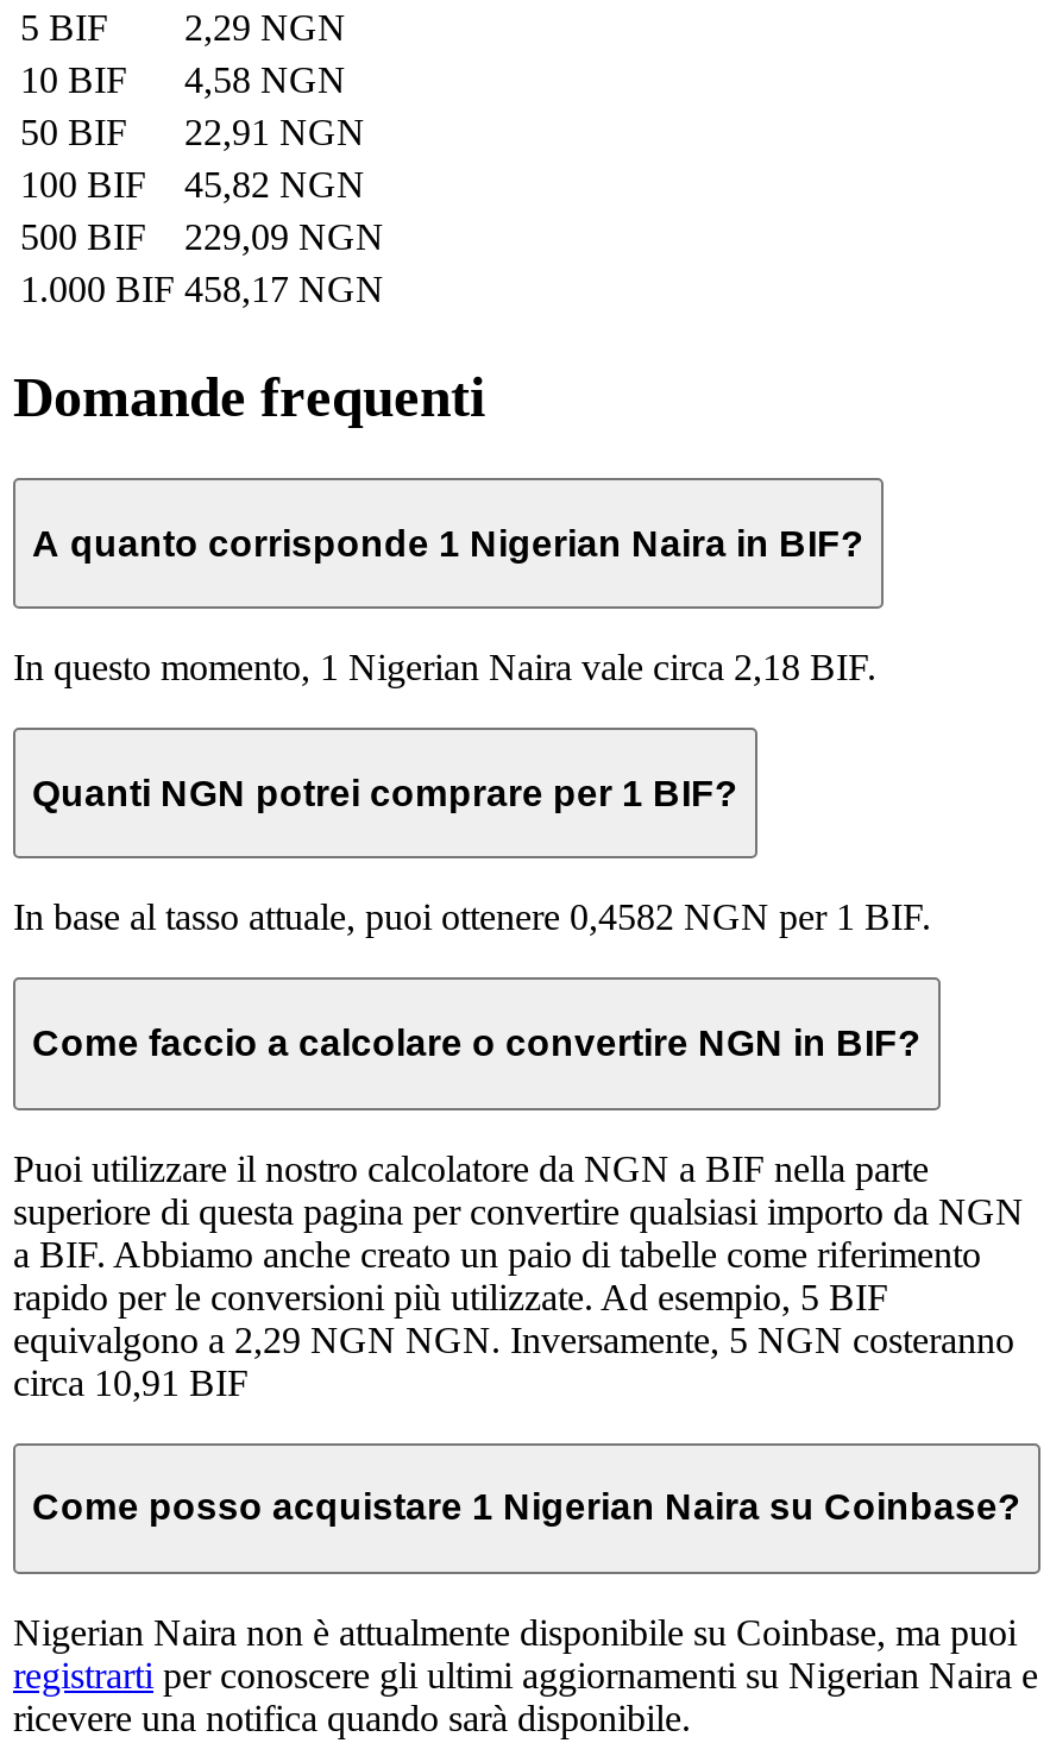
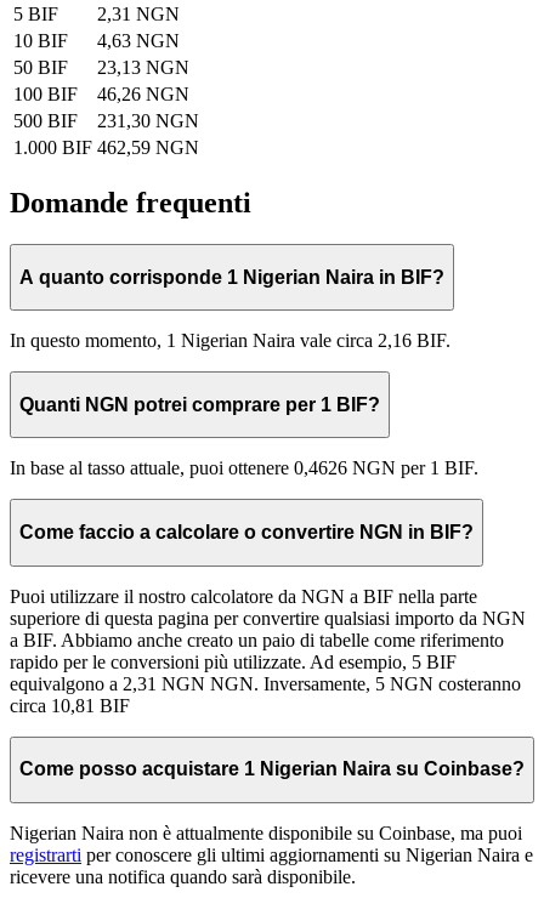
[20,8,346,48] 5 BIF 2,29 NGN -> [13,4,180,25] 5 BIF 2,31 NGN
[20,60,346,100] 10 BIF 4,58 NGN -> [13,31,180,51] 10 BIF 4,63 NGN
[20,112,365,153] 50 BIF 22,91 NGN -> [13,57,189,78] 50 BIF 23,13 NGN
[20,165,365,205] 100 BIF 45,82 NGN -> [13,84,189,105] 100 BIF 46,26 NGN
[20,217,384,257] 500 BIF 229,09 NGN -> [13,111,199,131] 500 BIF 231,30 NGN
[20,269,384,310] 1.000 BIF 458,17 NGN -> [13,137,199,158] 1.000 BIF 462,59 NGN
[13,647,876,688] In questo momento, 1 Nigerian Naira vale circa 2,18 BIF. -> [10,330,450,351] In questo momento, 1 Nigerian Naira vale circa 2,16 BIF.
[13,897,931,938] In base al tasso attuale, puoi ottenere 0,4582 NGN per 1 BIF. -> [10,458,478,479] In base al tasso attuale, puoi ottenere 0,4626 NGN per 1 BIF.
[13,1319,1014,1359] equivalgono a 2,29 NGN NGN. Inversamente, 5 NGN costeranno -> [10,673,521,694] equivalgono a 2,31 NGN NGN. Inversamente, 5 NGN costeranno
[13,1362,249,1402] circa 10,91 BIF -> [10,695,130,715] circa 10,81 BIF

